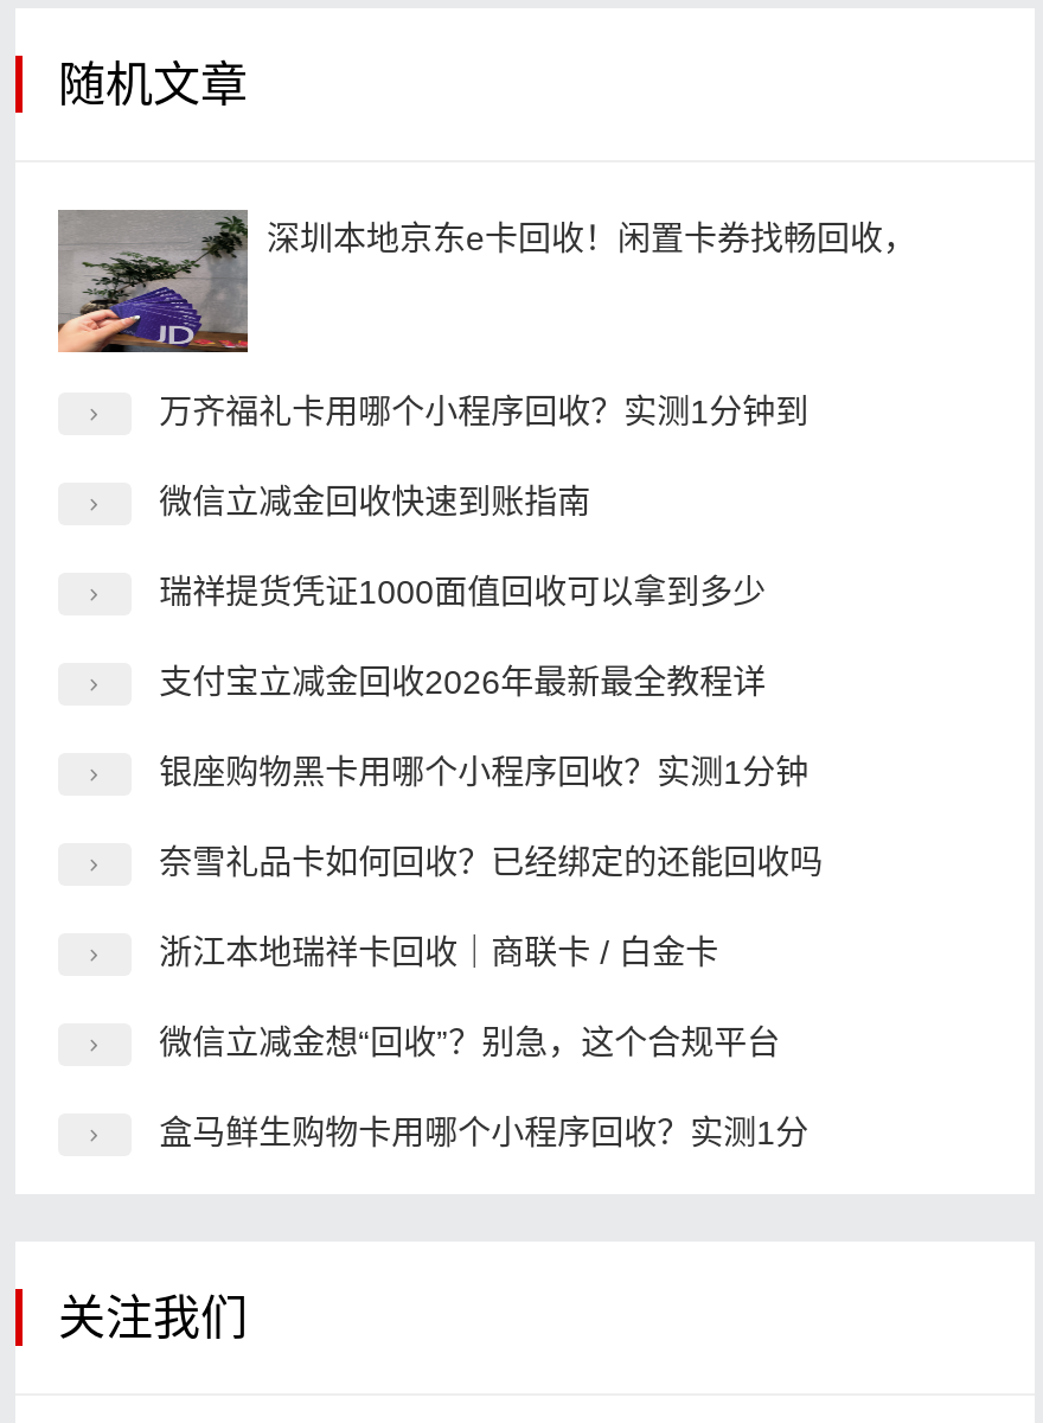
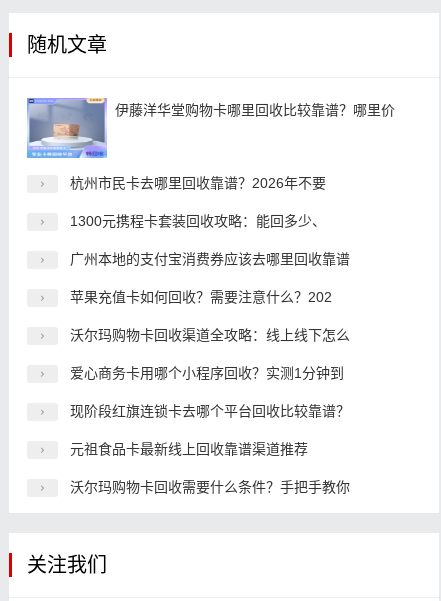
[56,208,916,355] [image] | 深圳本地京东e卡回收！闲置卡券找畅回收， -> [26,97,395,159] [image] | 伊藤洋华堂购物卡哪里回收比较靠谱？哪里价
[159,392,809,430] 万齐福礼卡用哪个小程序回收？实测1分钟到 -> [70,175,326,191] 杭州市民卡去哪里回收靠谱？2026年不要
[159,482,590,520] 微信立减金回收快速到账指南 -> [70,213,326,229] 1300元携程卡套装回收攻略：能回多少、
[159,572,766,610] 瑞祥提货凭证1000面值回收可以拿到多少 -> [70,251,350,267] 广州本地的支付宝消费券应该去哪里回收靠谱
[159,662,766,700] 支付宝立减金回收2026年最新最全教程详 -> [70,289,332,305] 苹果充值卡如何回收？需要注意什么？202
[159,752,809,790] 银座购物黑卡用哪个小程序回收？实测1分钟 -> [70,327,350,343] 沃尔玛购物卡回收渠道全攻略：线上线下怎么
[159,842,823,880] 奈雪礼品卡如何回收？已经绑定的还能回收吗 -> [70,365,344,381] 爱心商务卡用哪个小程序回收？实测1分钟到
[159,933,718,970] 浙江本地瑞祥卡回收｜商联卡 / 白金卡 -> [70,403,350,419] 现阶段红旗连锁卡去哪个平台回收比较靠谱？
[159,1023,780,1061] 微信立减金想“回收”？别急，这个合规平台 -> [70,441,308,457] 元祖食品卡最新线上回收靠谱渠道推荐
[159,1113,809,1151] 盒马鲜生购物卡用哪个小程序回收？实测1分 -> [70,479,350,495] 沃尔玛购物卡回收需要什么条件？手把手教你

